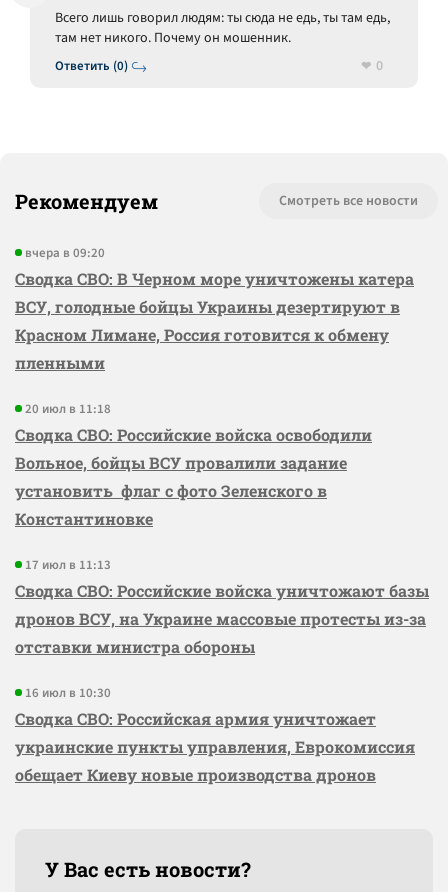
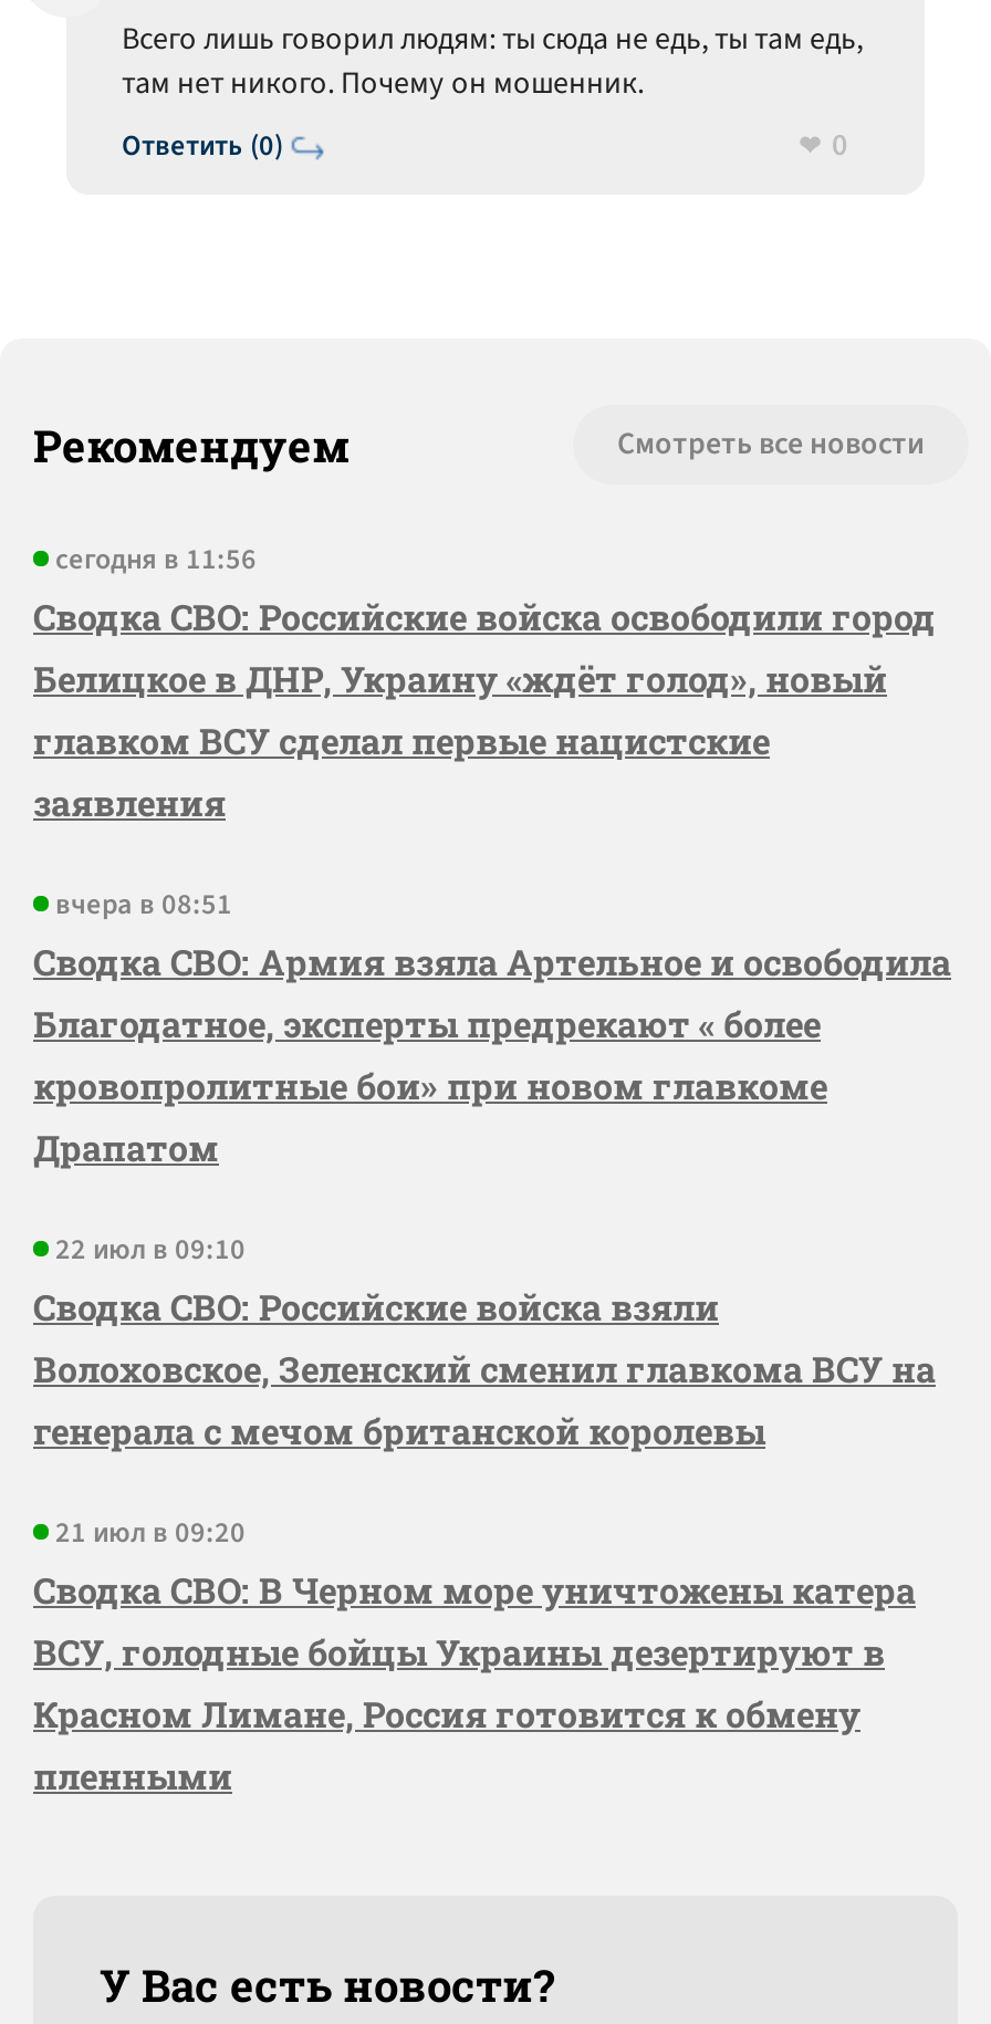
[25,244,105,262] вчера в 09:20 -> [33,540,951,1553] сегодня в 11:56 | Сводка СВО: Российские войска освободили город | Белицкое в ДНР, Украину «ждёт голод», новый | главком ВСУ сделал первые нацистские | заявления | вчера в 08:51 | Сводка СВО: Армия взяла Артельное и освободила | Благодатное, эксперты предрекают « более | кровопролитные бои» при новом главкоме | Драпатом | 22 июл в 09:10 | Сводка СВО: Российские войска взяли | Волоховское, Зеленский сменил главкома ВСУ на | генерала с мечом британской королевы | 21 июл в 09:20
moved [15,268,414,373] -> [33,1566,916,1798]: Сводка СВО: В Черном море уничтожены катера | ВСУ, голодные бойцы Украины дезертируют в | Красном Лимане, Россия готовится к обмену | пленными
[15,400,429,785] 20 июл в 11:18 | Сводка СВО: Российские войска освободили | Вольное, бойцы ВСУ провалили задание | установить флаг с фото Зеленского в | Константиновке | 17 июл в 11:13 | Сводка СВО: Российские войска уничтожают базы | дронов ВСУ, на Украине массовые протесты из-за | отставки министра обороны | 16 июл в 10:30 | Сводка СВО: Российская армия уничтожает | украинские пункты управления, Еврокомиссия | обещает Киеву новые производства дронов -> none

